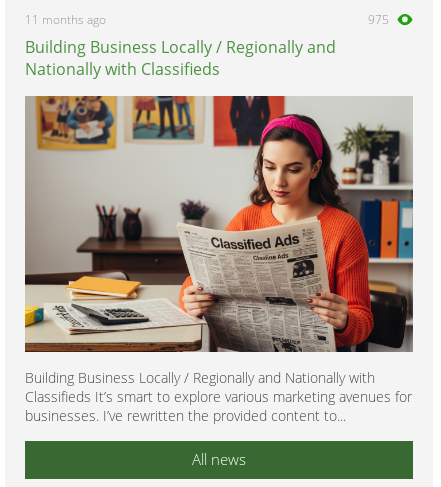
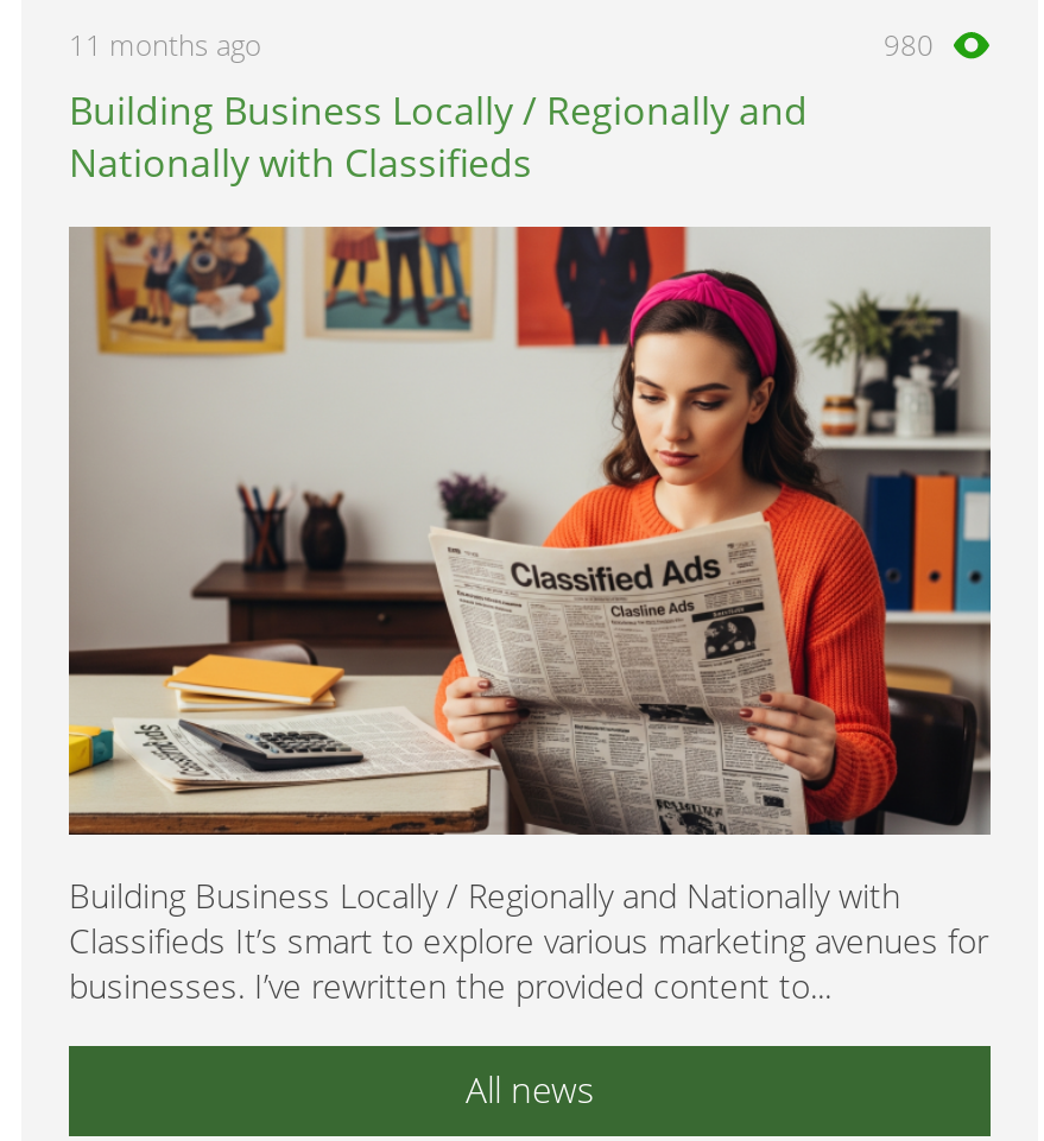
[368,11,389,28] 975 -> [884,26,934,66] 980

